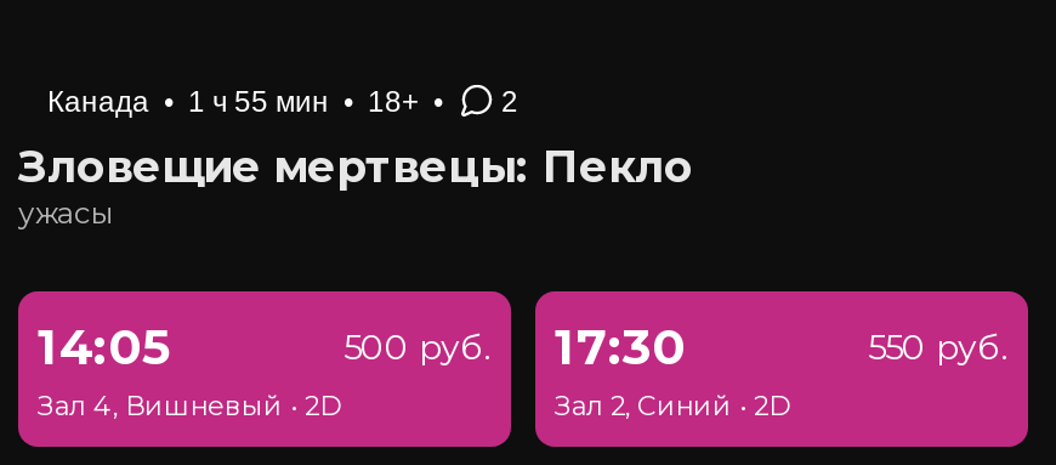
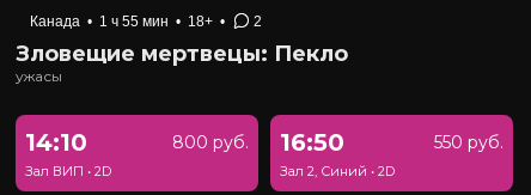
[38,318,492,423] 14:05 | 500 руб. | Зал 4, Вишневый • 2D -> [25,128,249,179] 14:10 | 800 руб. | Зал ВИП • 2D
[555,318,686,376] 17:30 -> [280,128,344,157] 16:50

